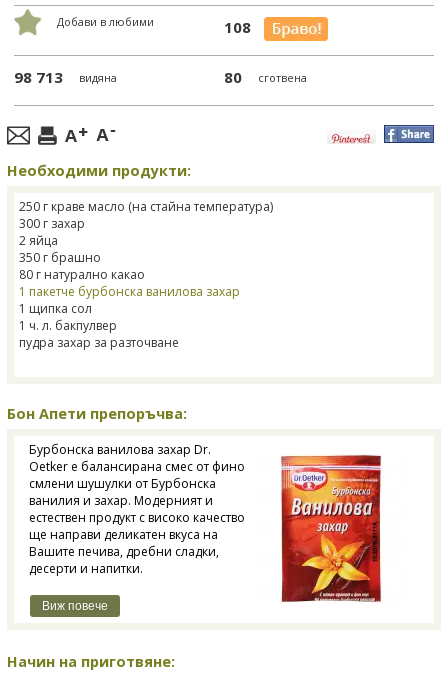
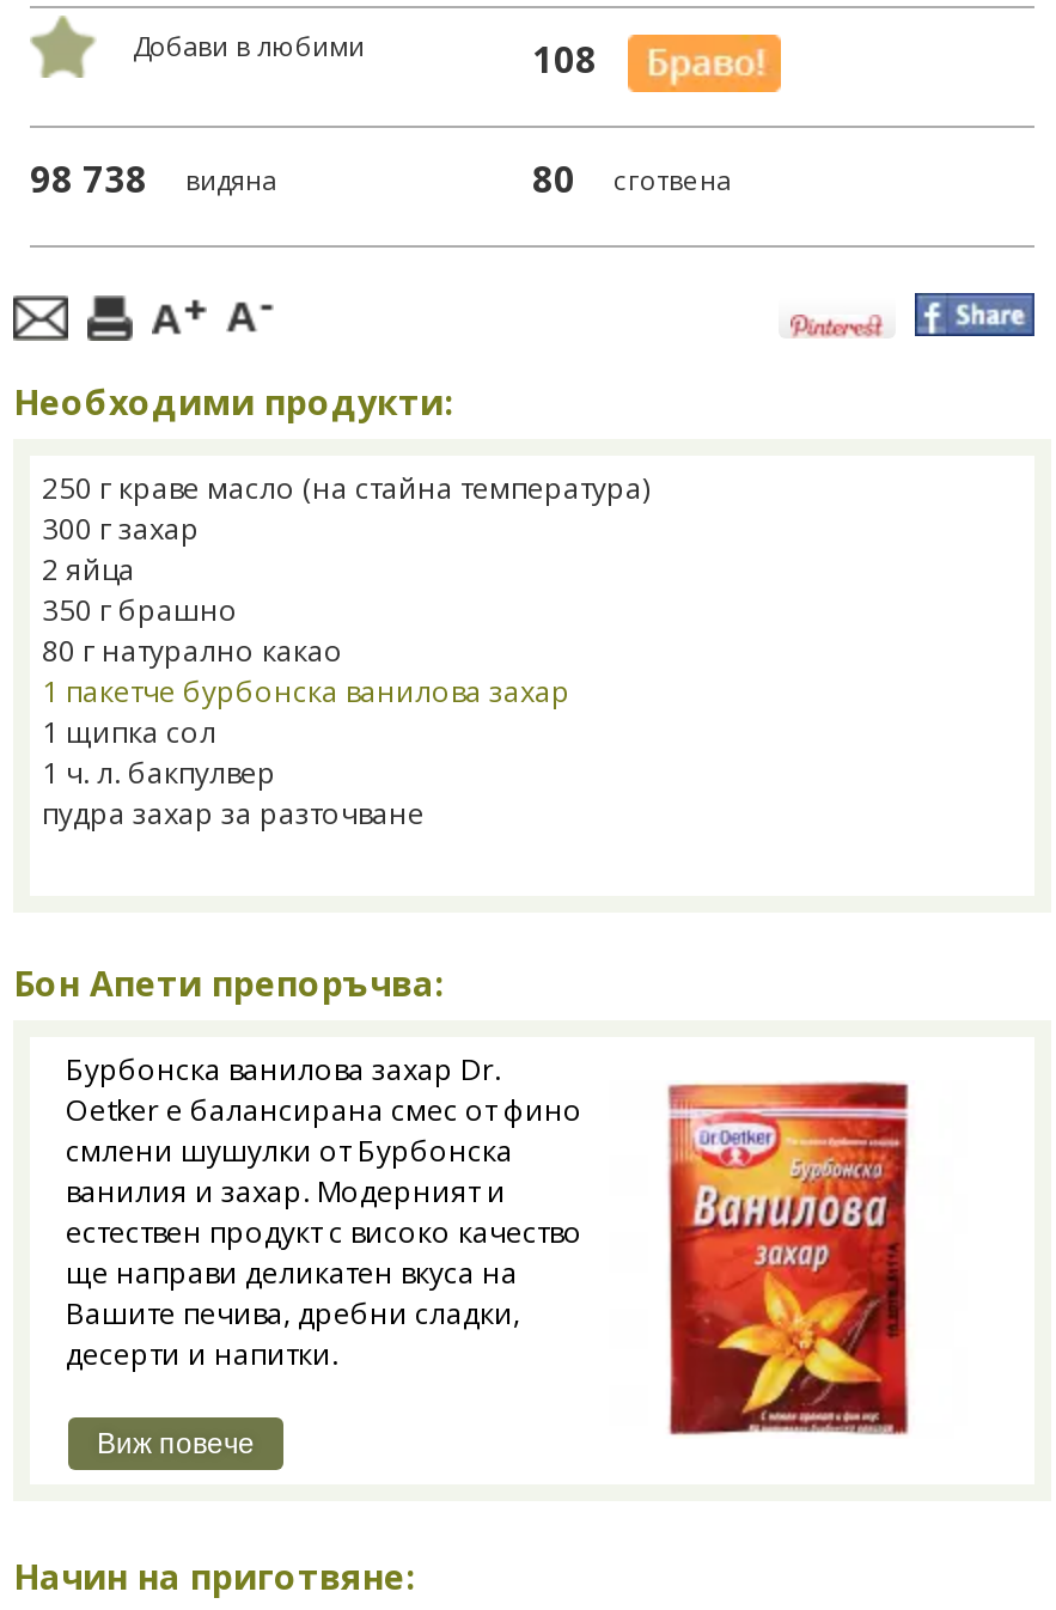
[14,67,117,87] 98 713 видяна -> [30,154,276,202] 98 738 видяна

